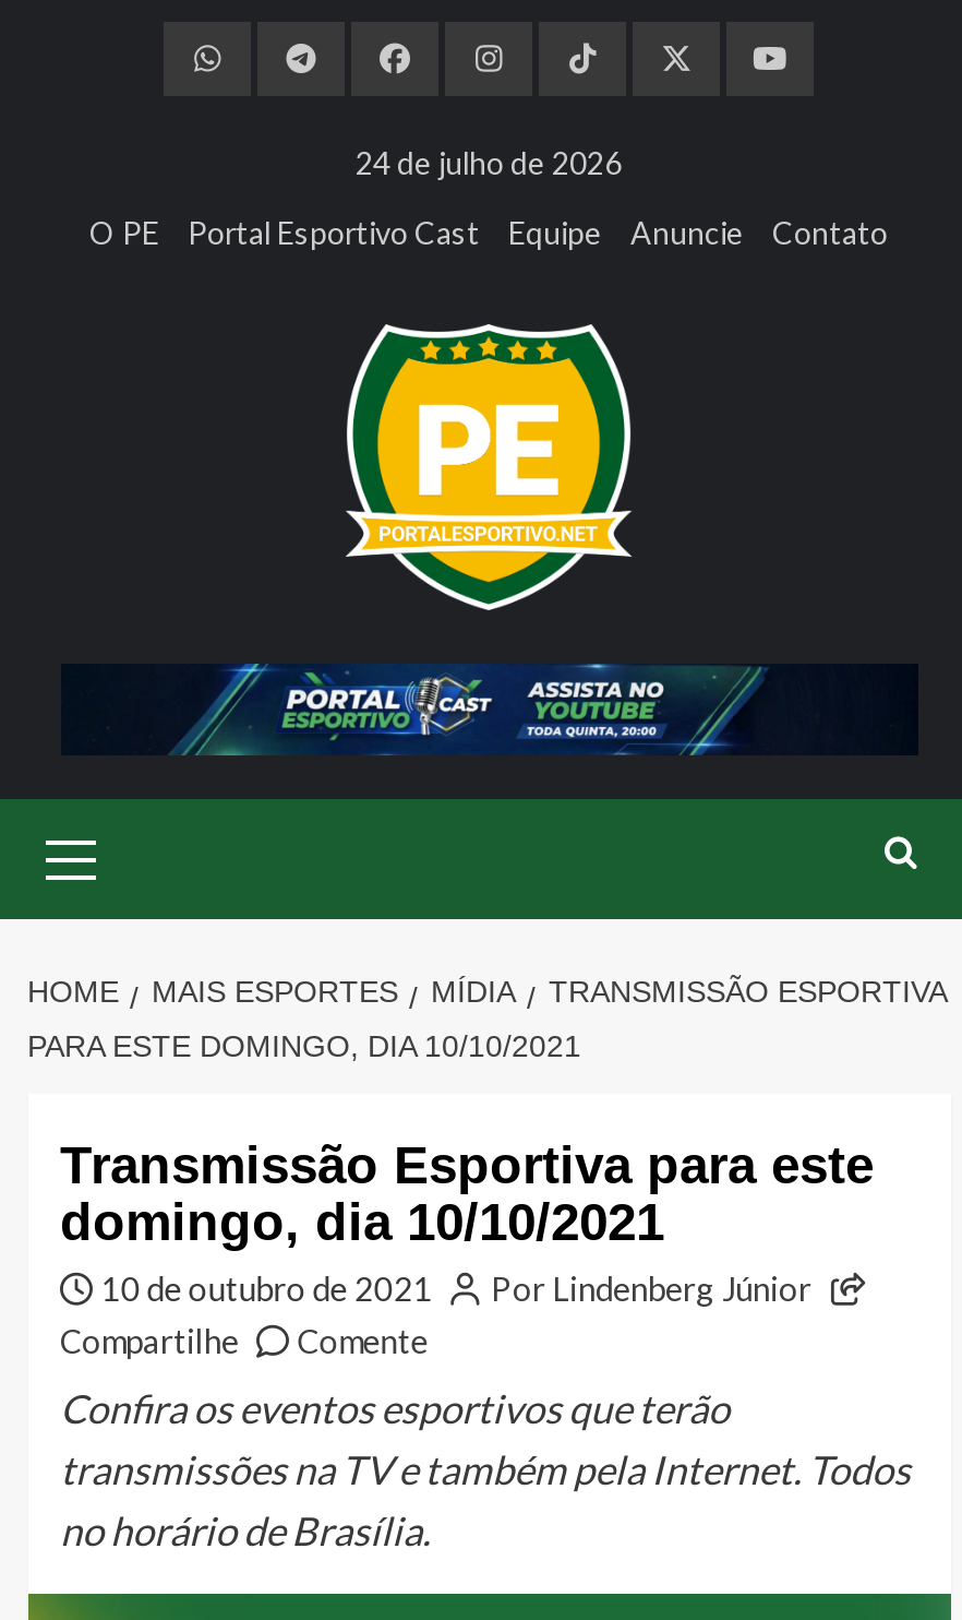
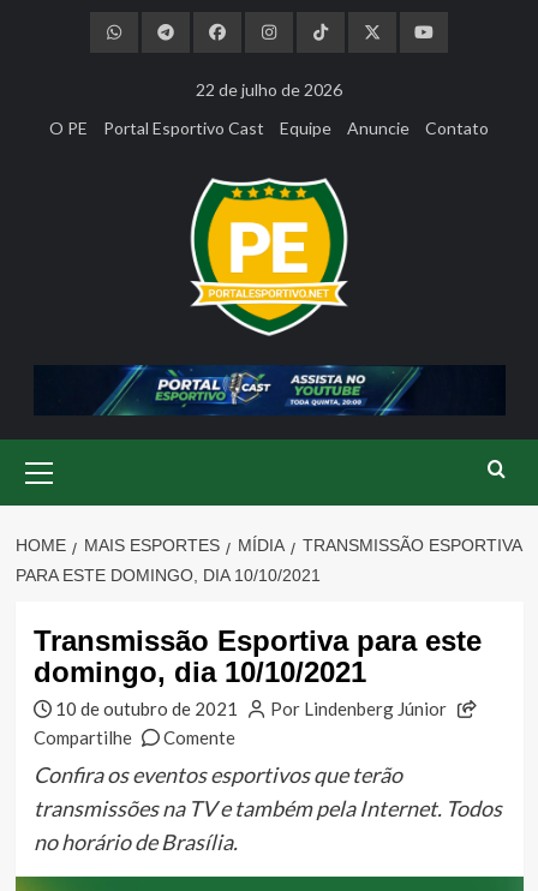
[356,144,622,181] 24 de julho de 2026 -> [196,79,342,100] 22 de julho de 2026

